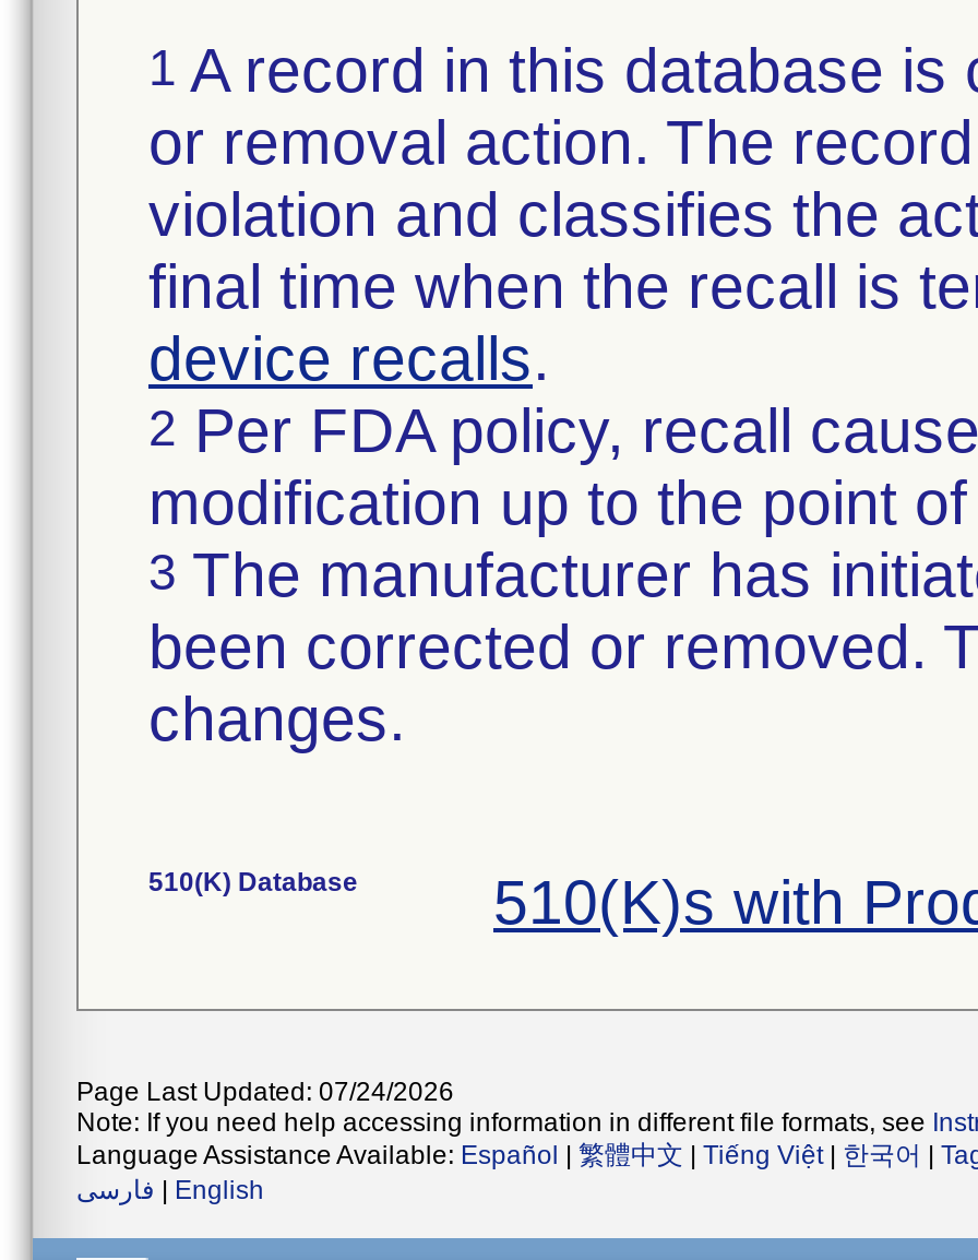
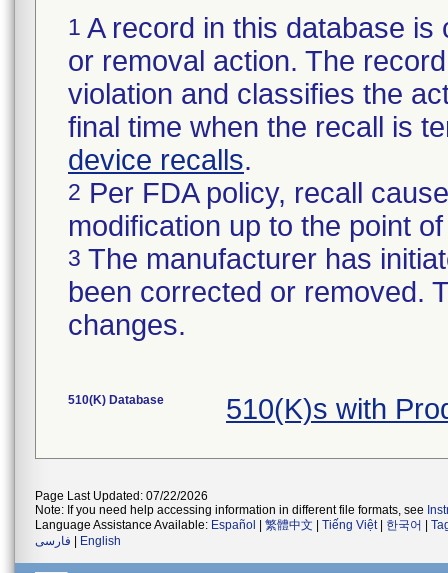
[76,1077,454,1107] Page Last Updated: 07/24/2026 -> [35,489,208,503] Page Last Updated: 07/22/2026

